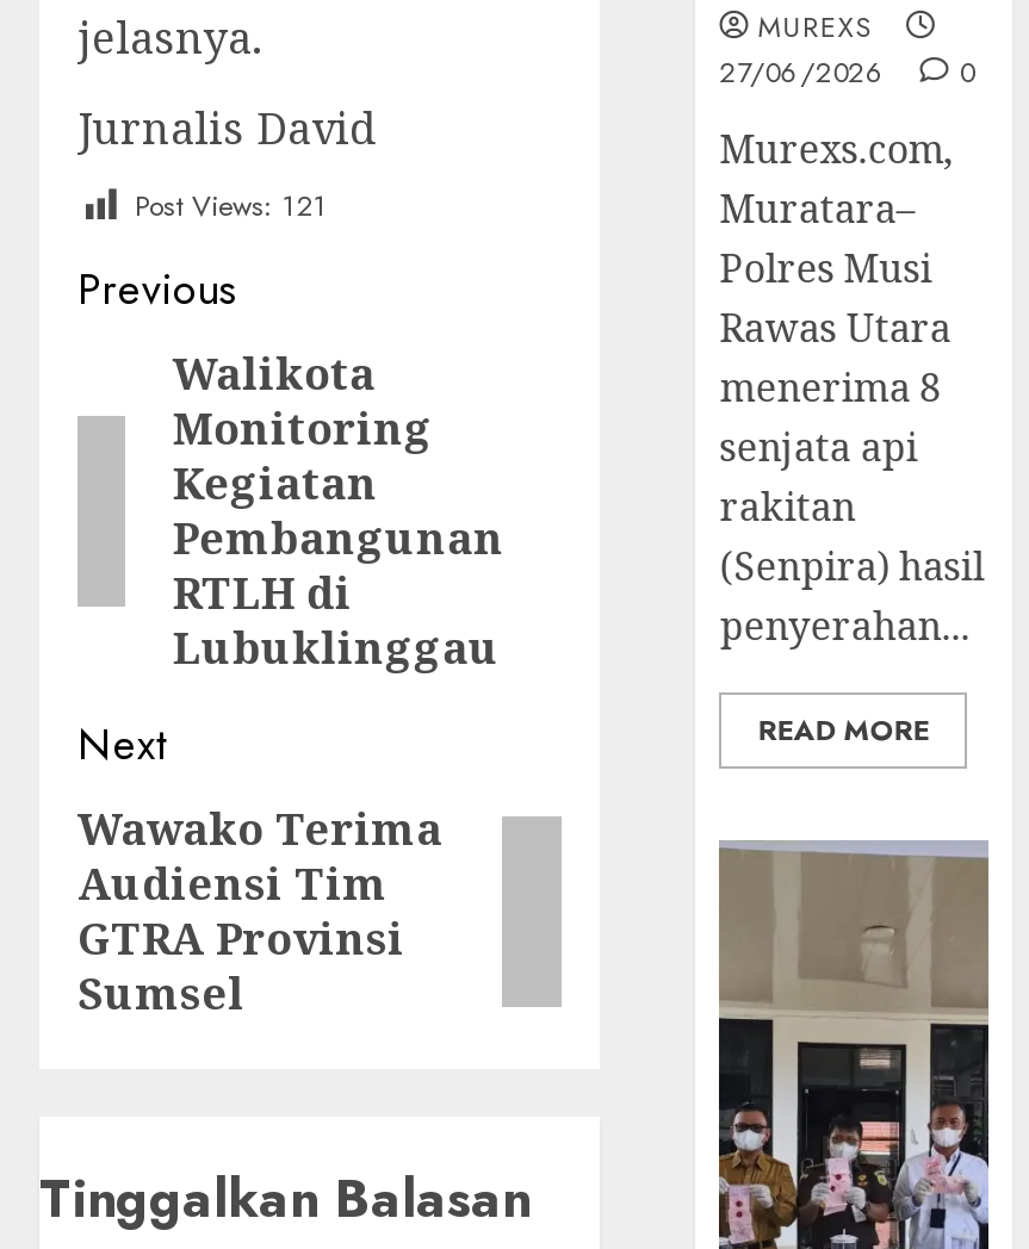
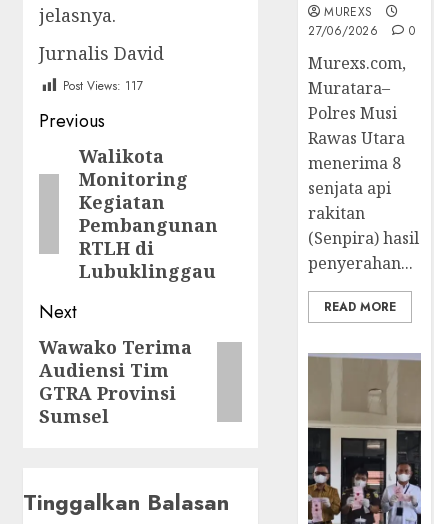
[135,184,328,227] Post Views: 121 -> [63,77,143,95] Post Views: 117

